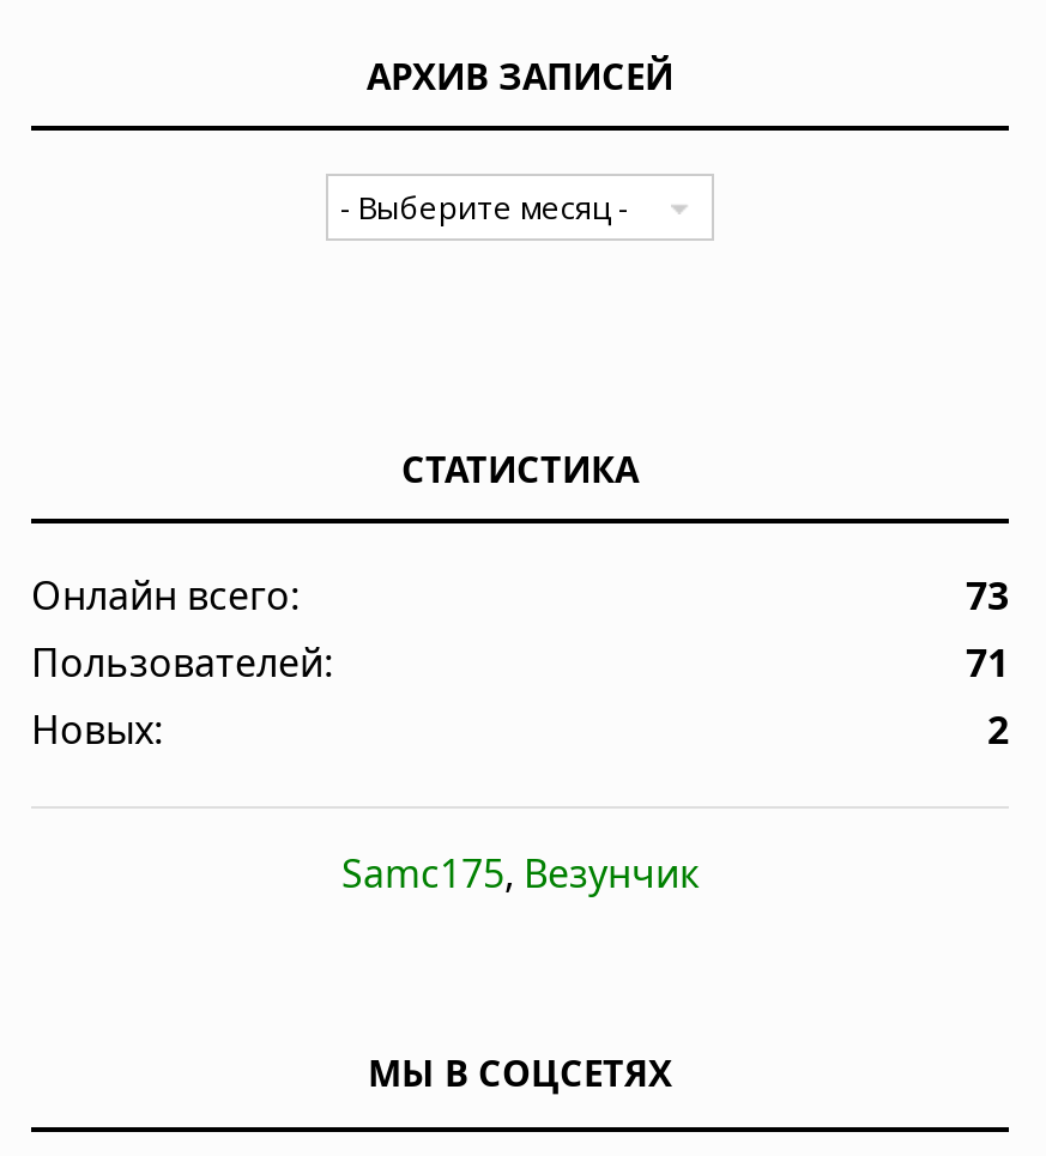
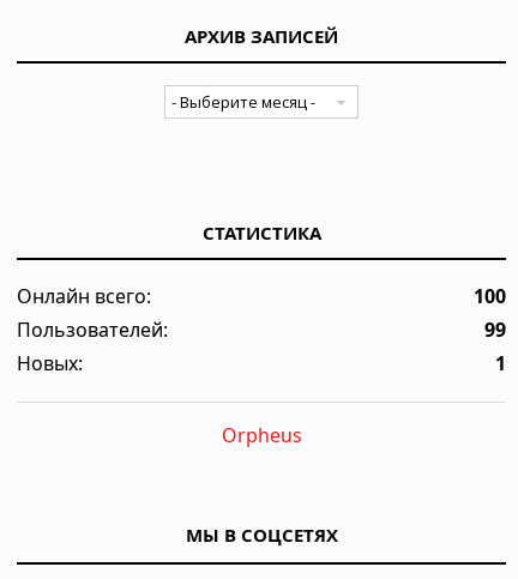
[966,569,1009,622] 73 -> [474,283,506,309] 100
[966,636,1009,689] 71 -> [484,317,506,343] 99
[987,703,1009,756] 2 -> [495,350,506,377] 1
[341,847,699,900] Samc175, Везунчик -> [221,422,302,448] Orpheus

